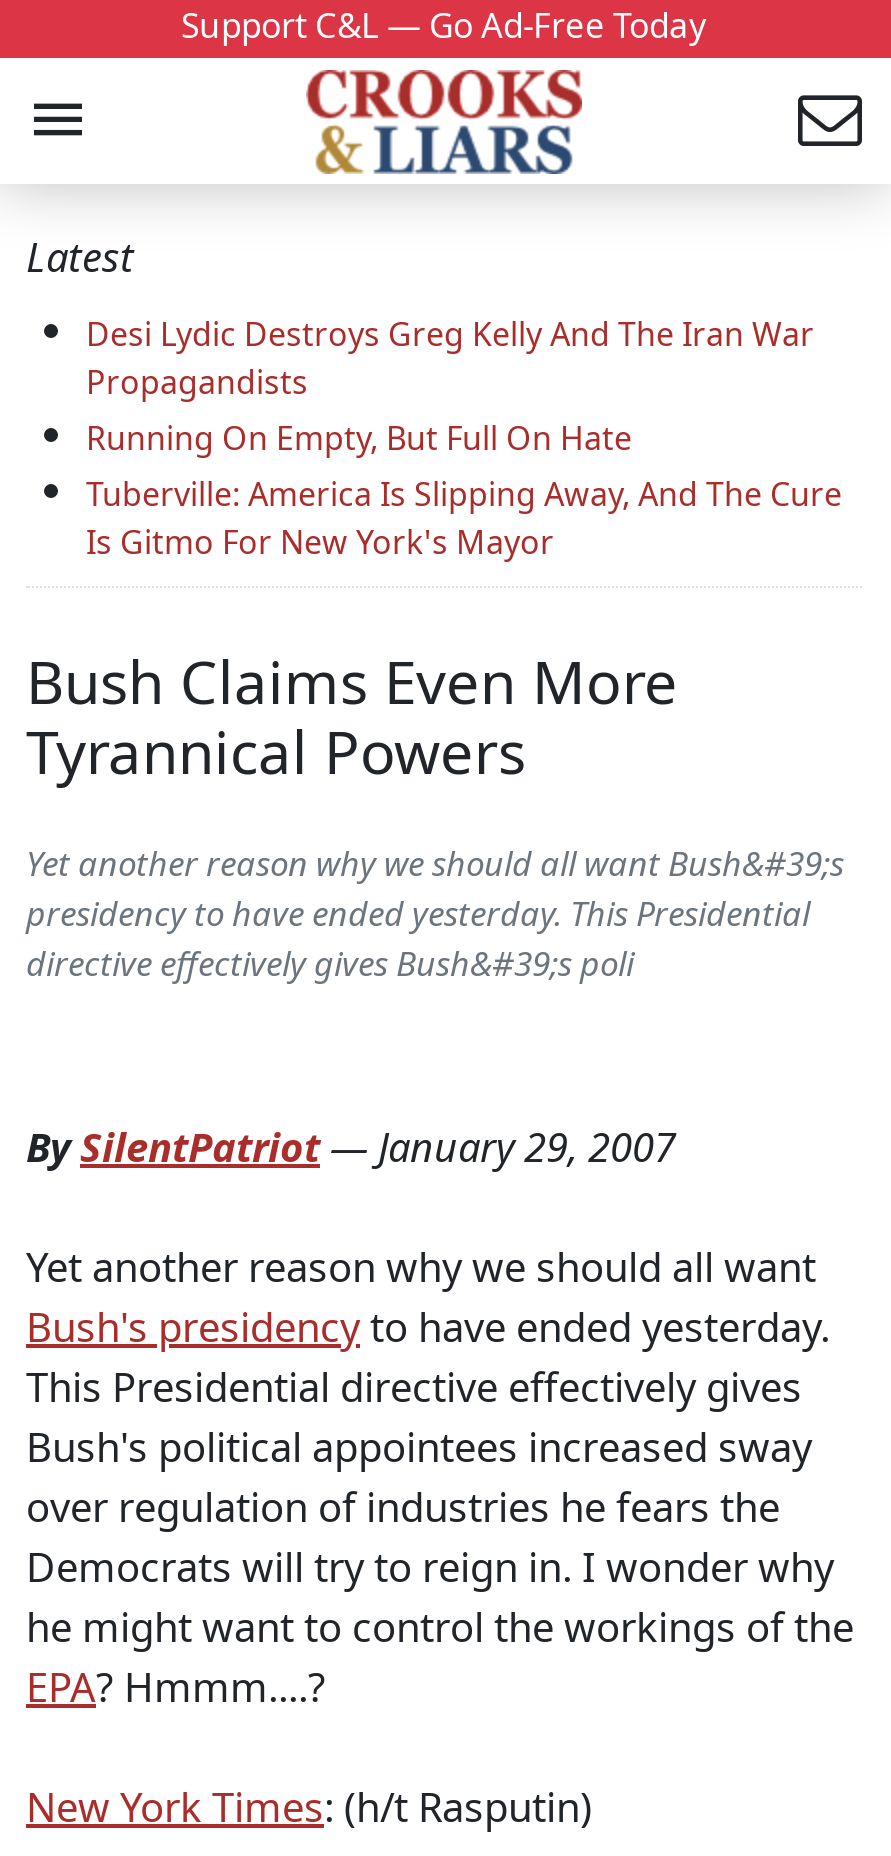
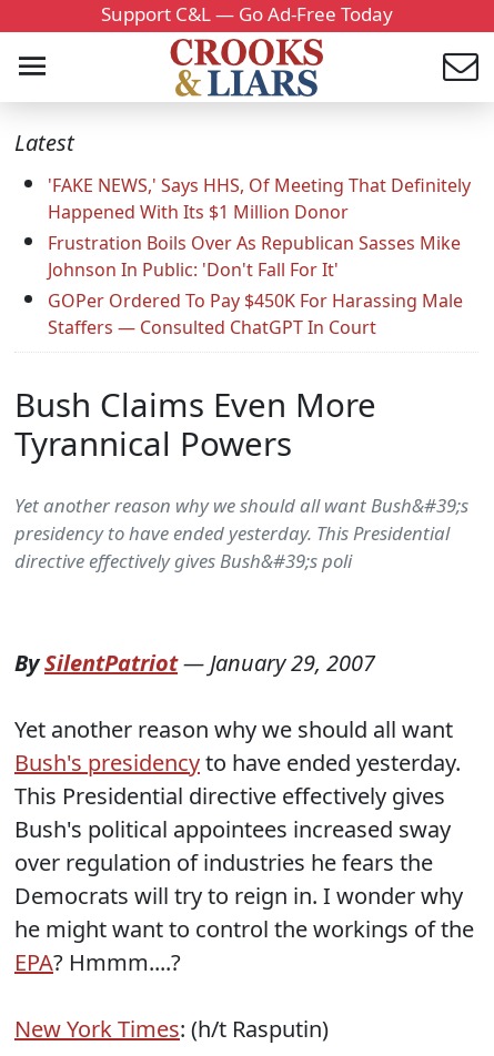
[86,313,842,565] Desi Lydic Destroys Greg Kelly And The Iran War | Propagandists | Running On Empty, But Full On Hate | Tuberville: America Is Slipping Away, And The Cure | Is Gitmo For New York's Mayor -> [48,173,471,340] 'FAKE NEWS,' Says HHS, Of Meeting That Definitely | Happened With Its $1 Million Donor | Frustration Boils Over As Republican Sasses Mike | Johnson In Public: 'Don't Fall For It' | GOPer Ordered To Pay $450K For Harassing Male | Staffers — Consulted ChatGPT In Court

